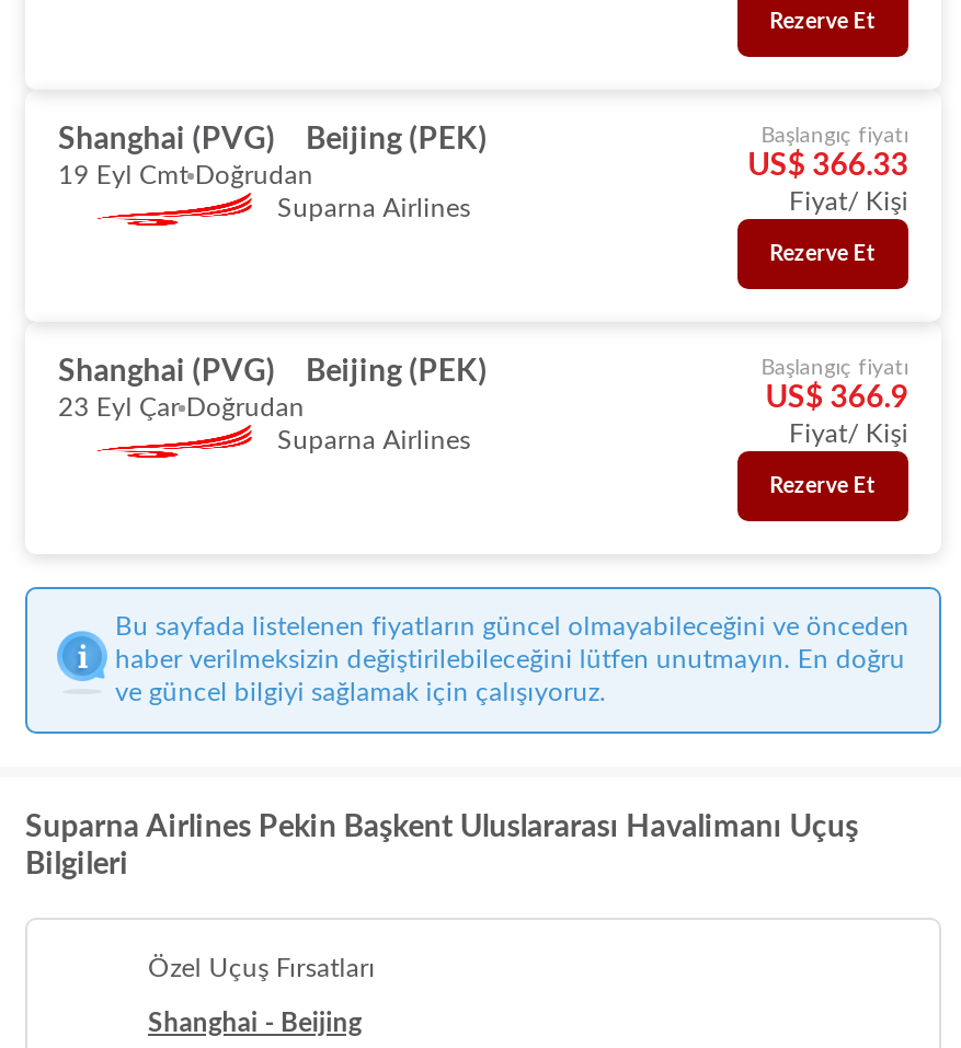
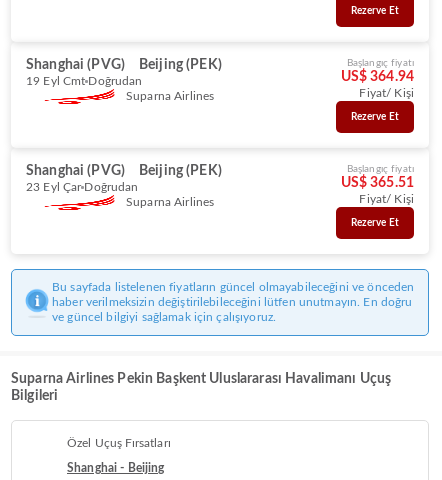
[748,151,908,182] US$ 366.33 -> [341,70,414,84] US$ 364.94
[765,383,908,414] US$ 366.9 -> [341,176,414,190] US$ 365.51

